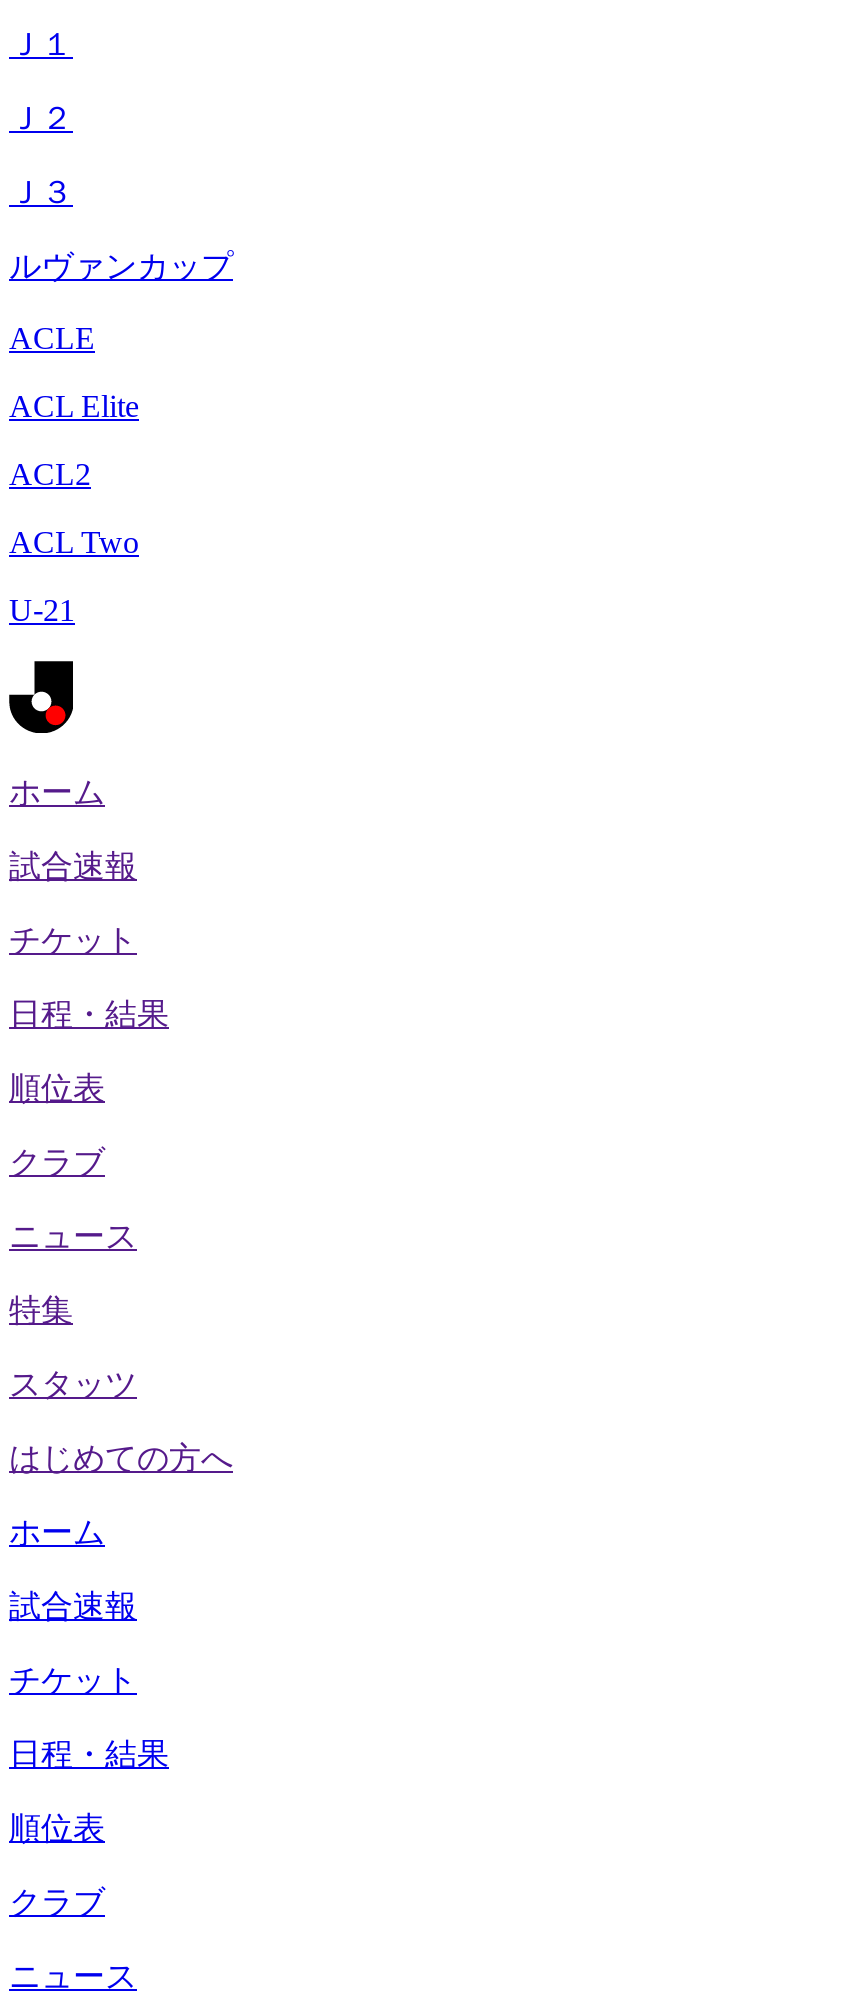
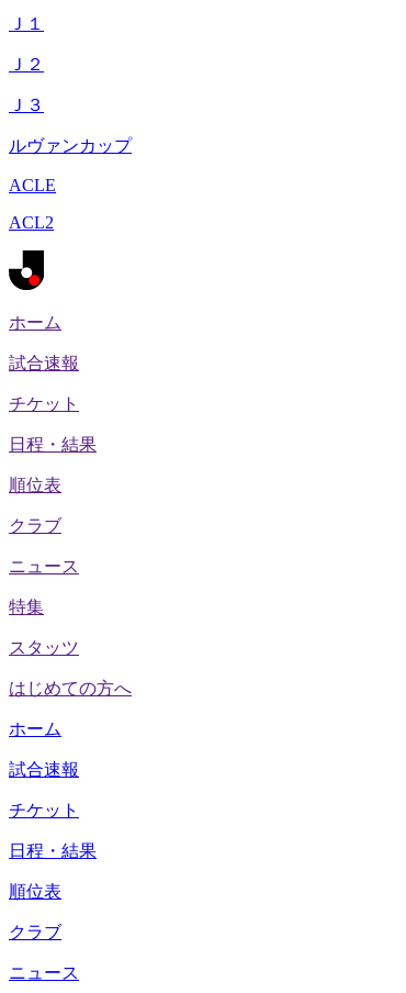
[9,389,139,423] ACL Elite -> none
[9,525,139,627] ACL Two | U-21 -> none

